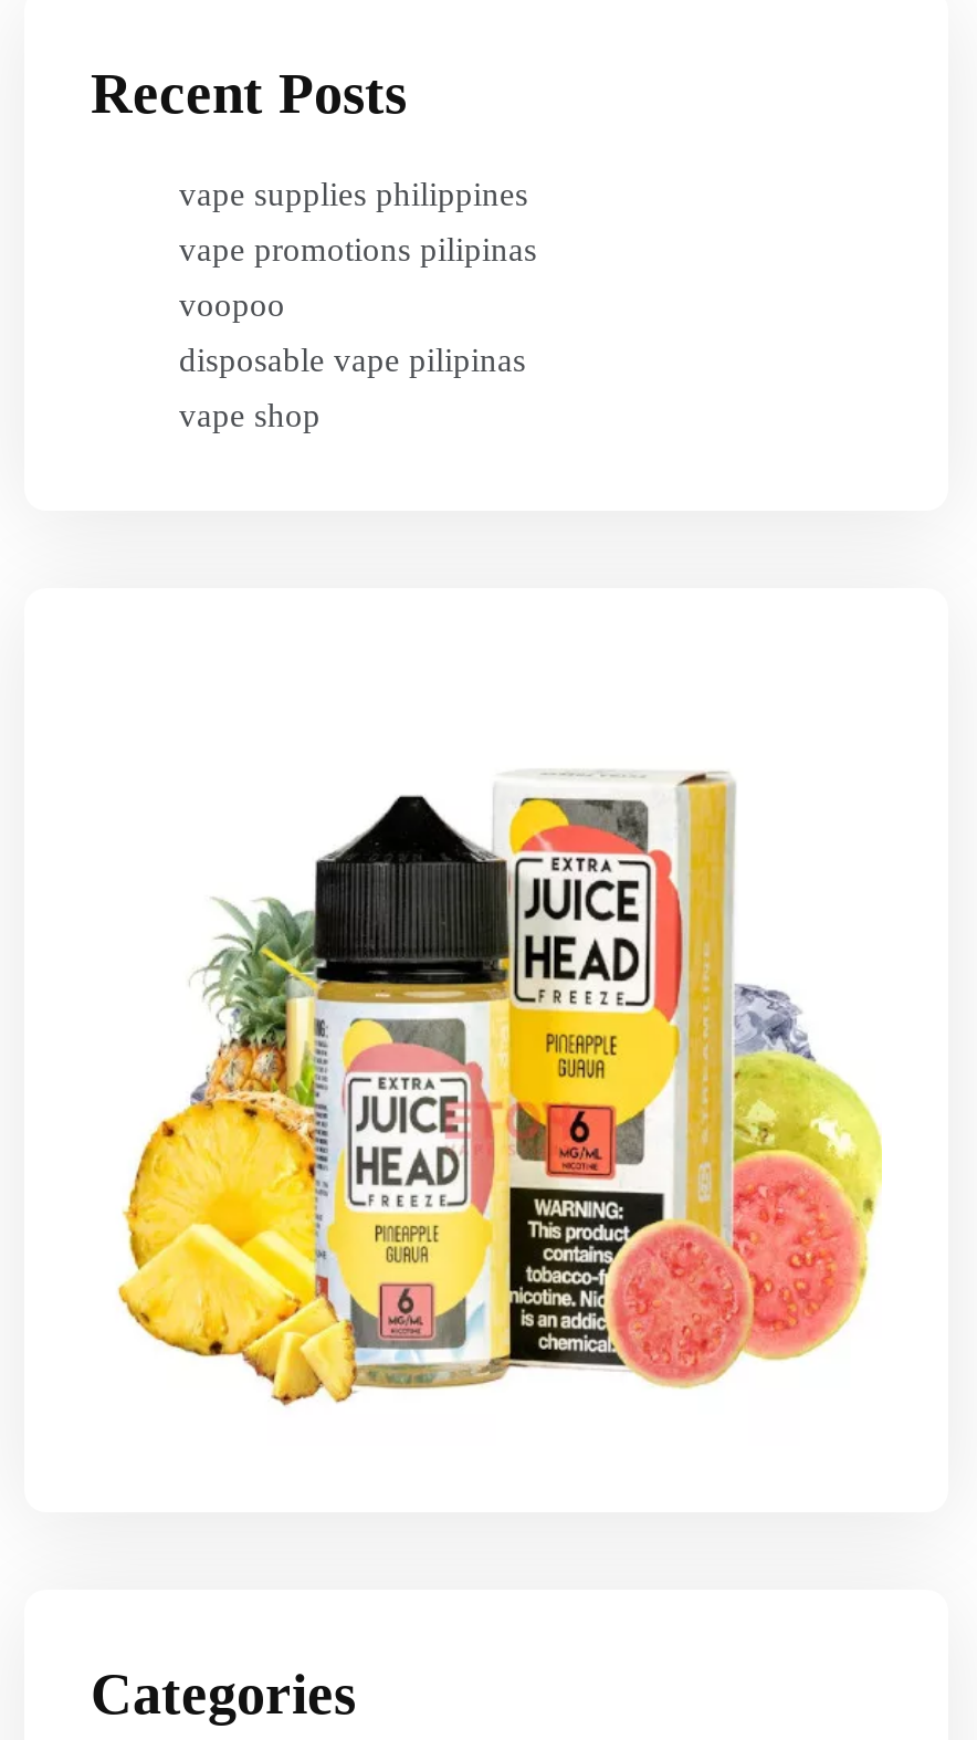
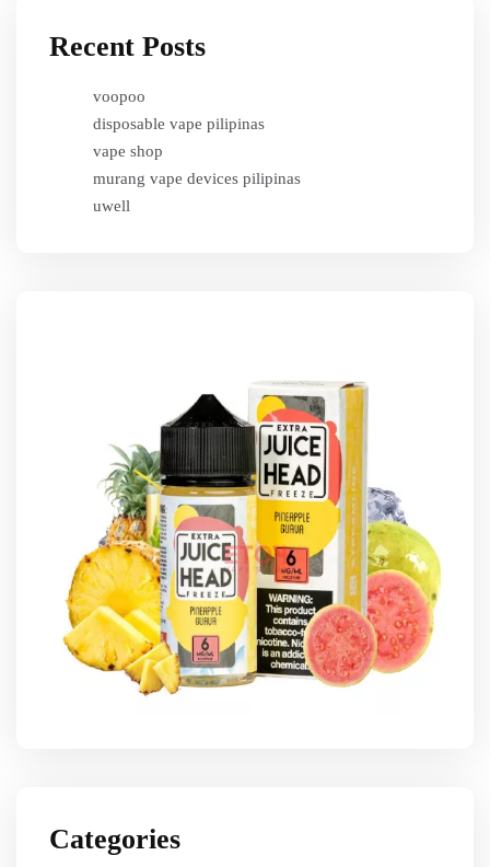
[179,177,537,268] vape supplies philippines | vape promotions pilipinas -> none
moved [179,287,526,433] -> [93,88,265,160]: voopoo | disposable vape pilipinas | vape shop
none -> [93,170,301,215] murang vape devices pilipinas | uwell

